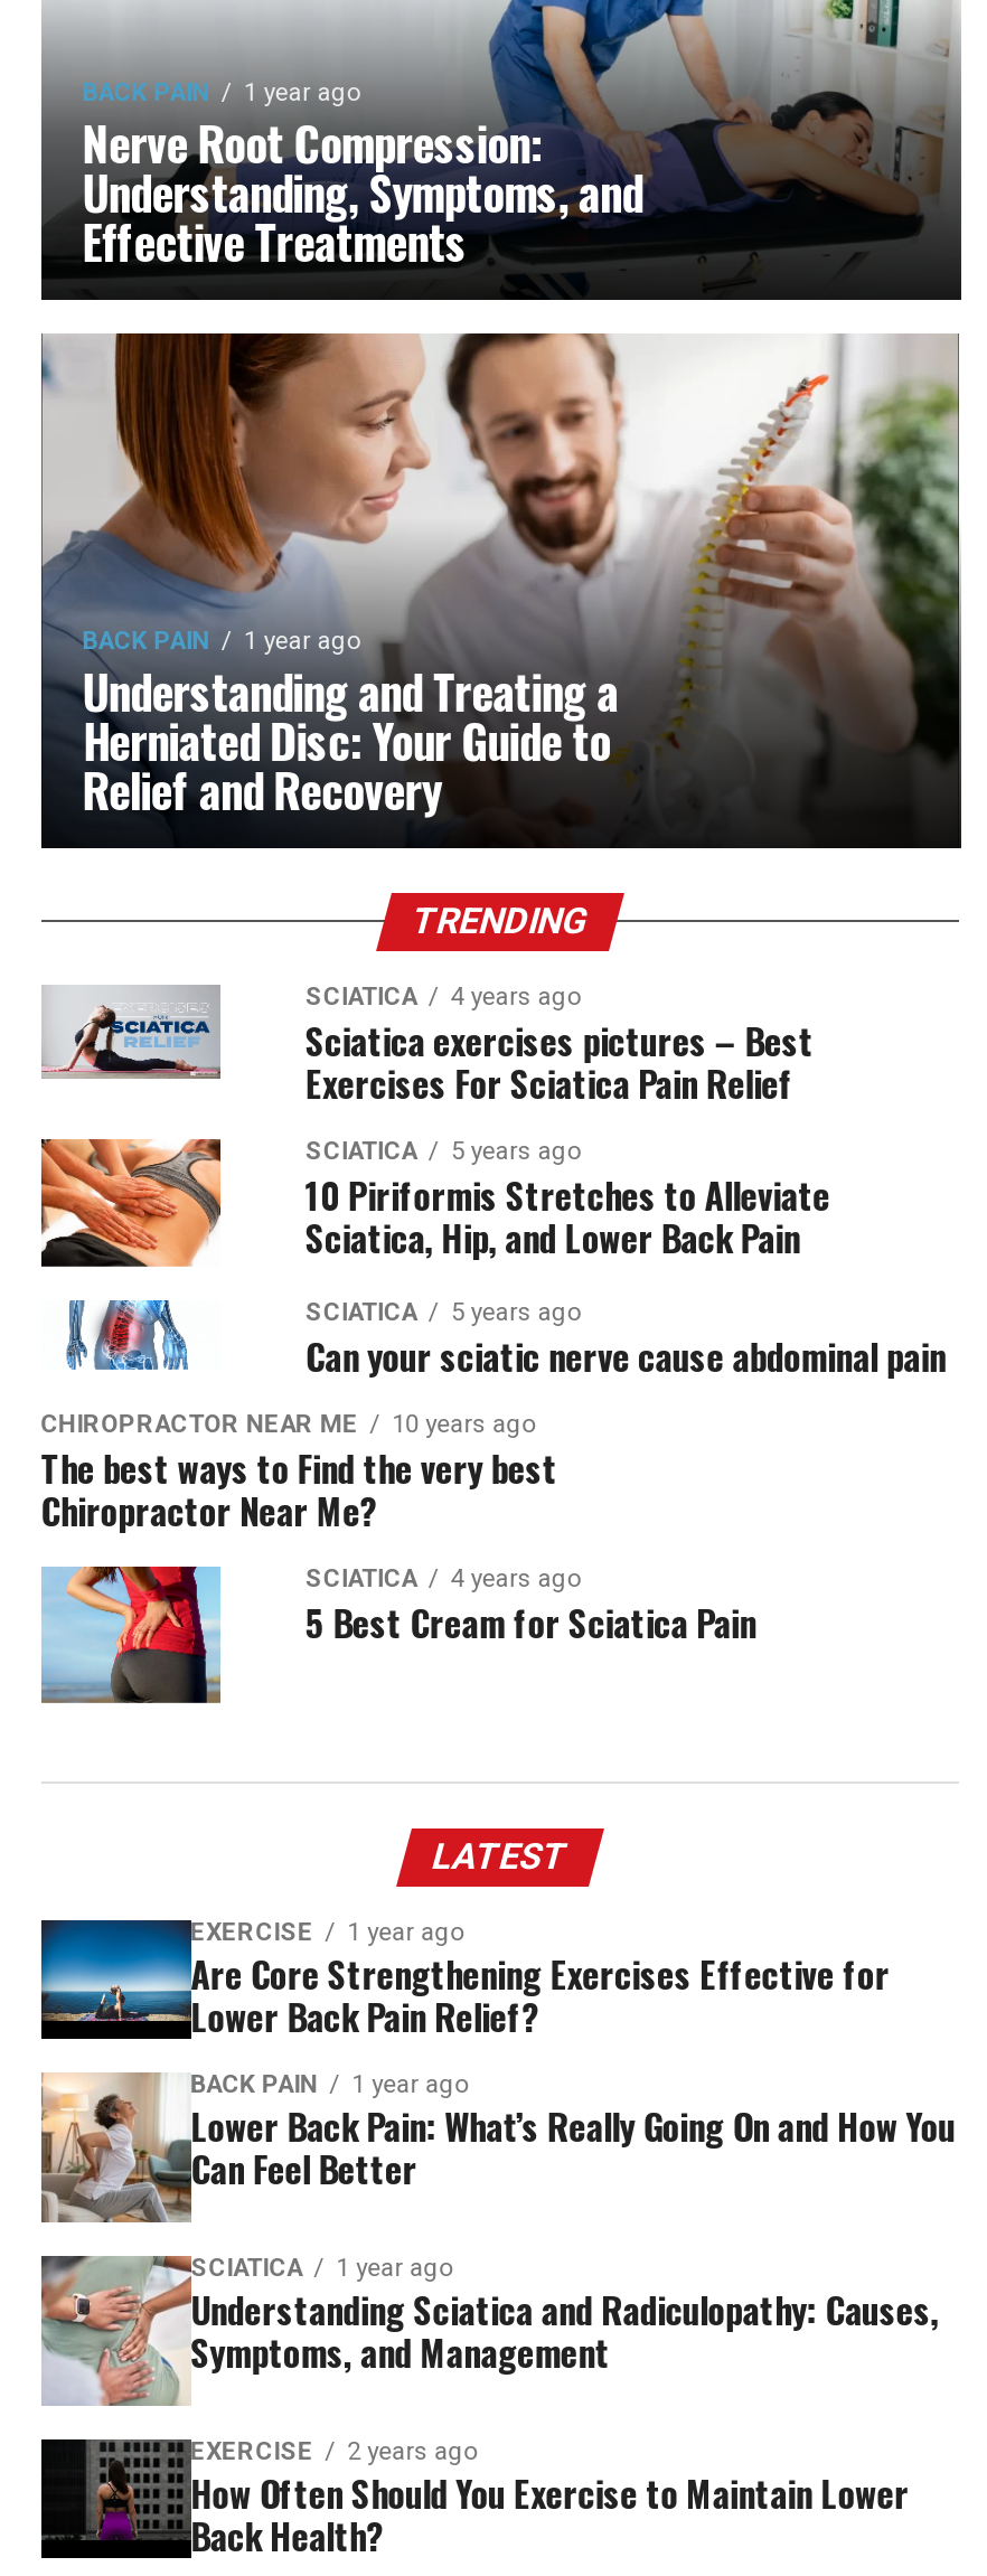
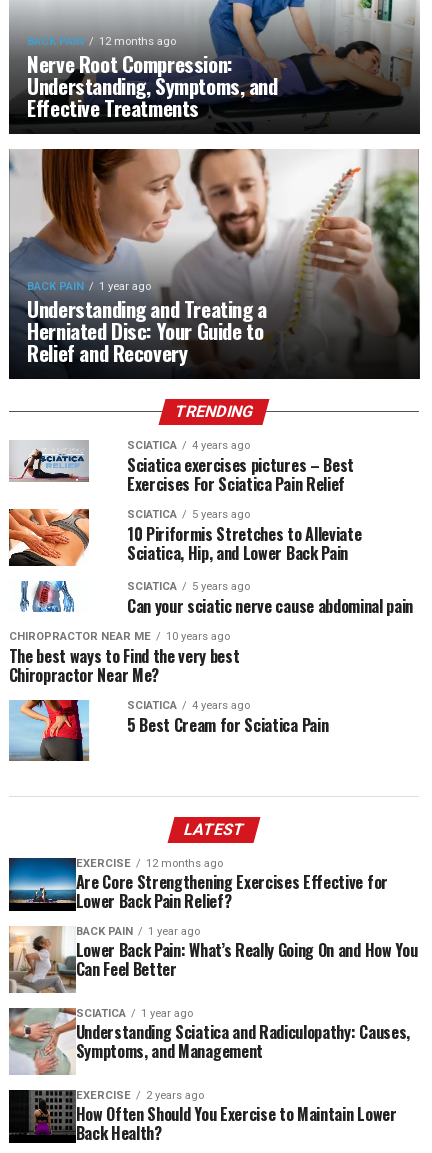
[244,78,360,107] 1 year ago -> [99,35,176,48] 12 months ago
[190,1919,464,1948] EXERCISE 1 year ago -> [76,857,223,870] EXERCISE 12 months ago

